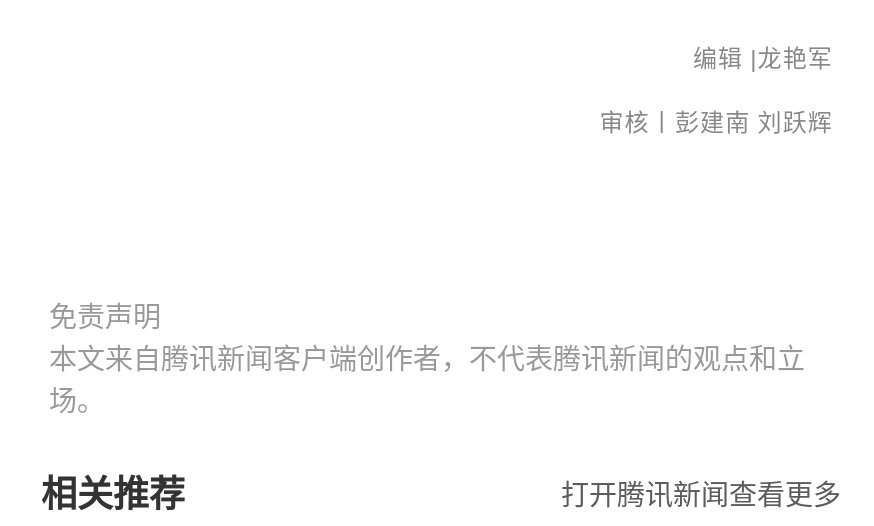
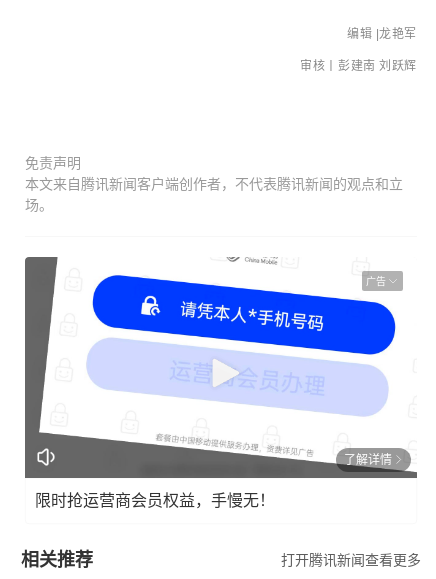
none -> [24,256,418,479] [image] | 广告
none -> [35,453,392,509] 了解详情 | 限时抢运营商会员权益，手慢无！

